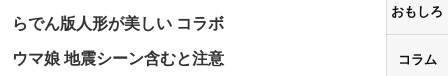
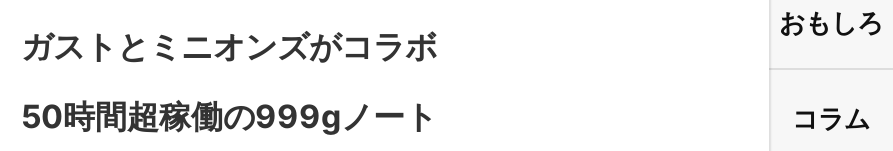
[12,13,224,33] らでん版人形が美しい コラボ -> [21,26,437,66] ガストとミニオンズがコラボ
[12,48,224,68] ウマ娘 地震シーン含むと注意 -> [21,96,437,136] 50時間超稼働の999gノート

